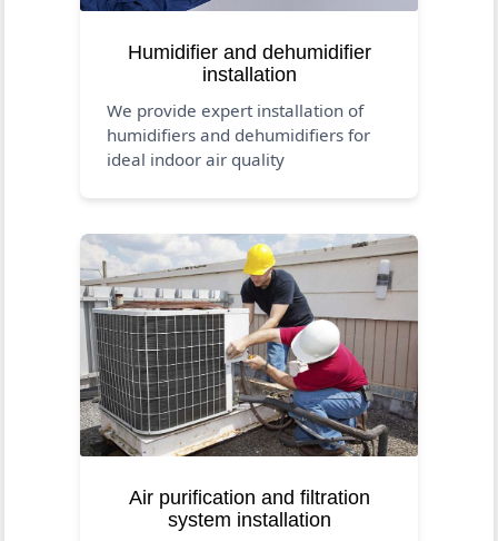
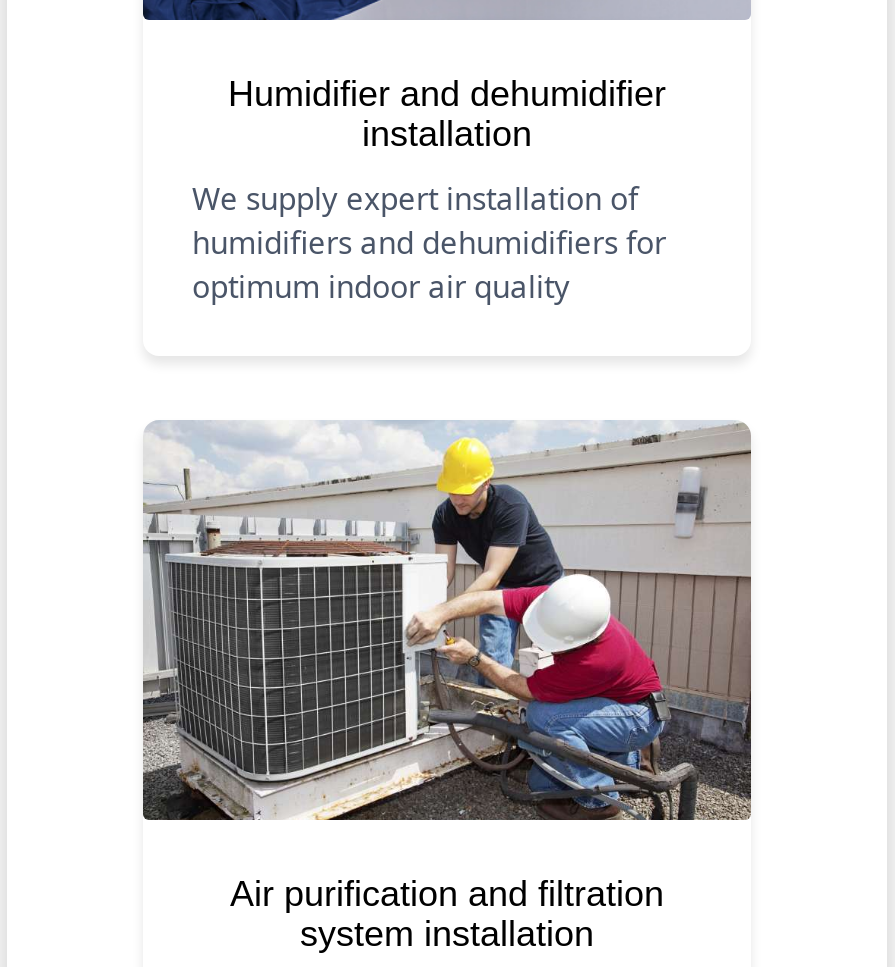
[107,99,364,121] We provide expert installation of -> [192,177,638,217] We supply expert installation of
[107,148,285,170] ideal indoor air quality -> [192,265,570,305] optimum indoor air quality

